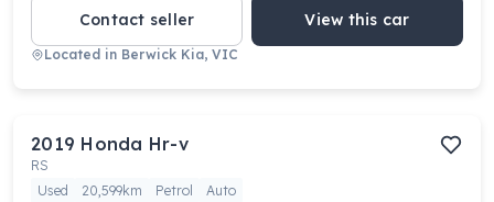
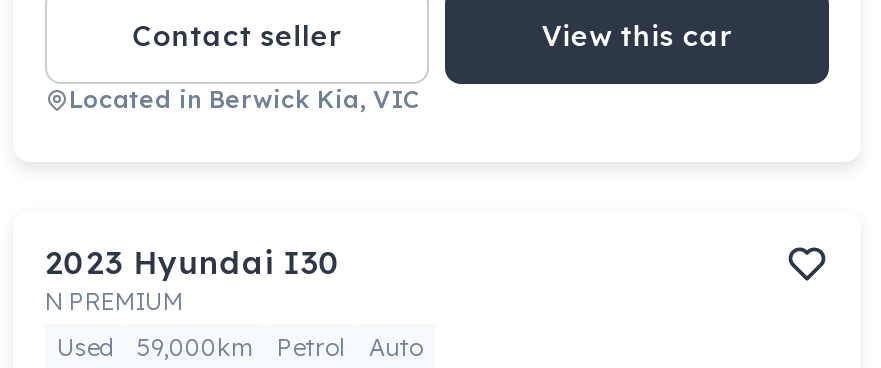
[31,133,188,173] 2019 Honda Hr-v | RS -> [45,242,341,316] 2023 Hyundai I30 | N PREMIUM
[37,182,236,199] Used 20,599km Petrol Auto -> [57,332,423,362] Used 59,000km Petrol Auto

